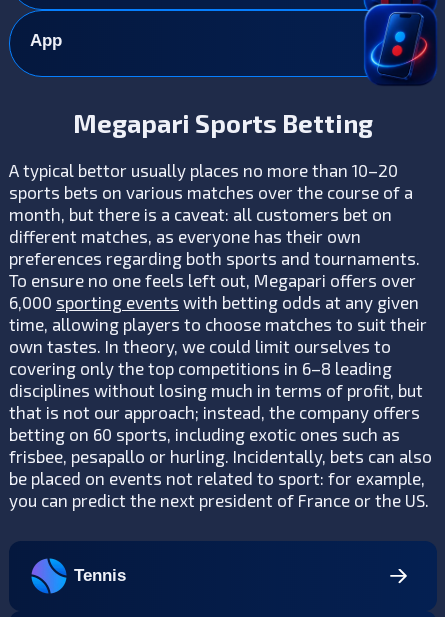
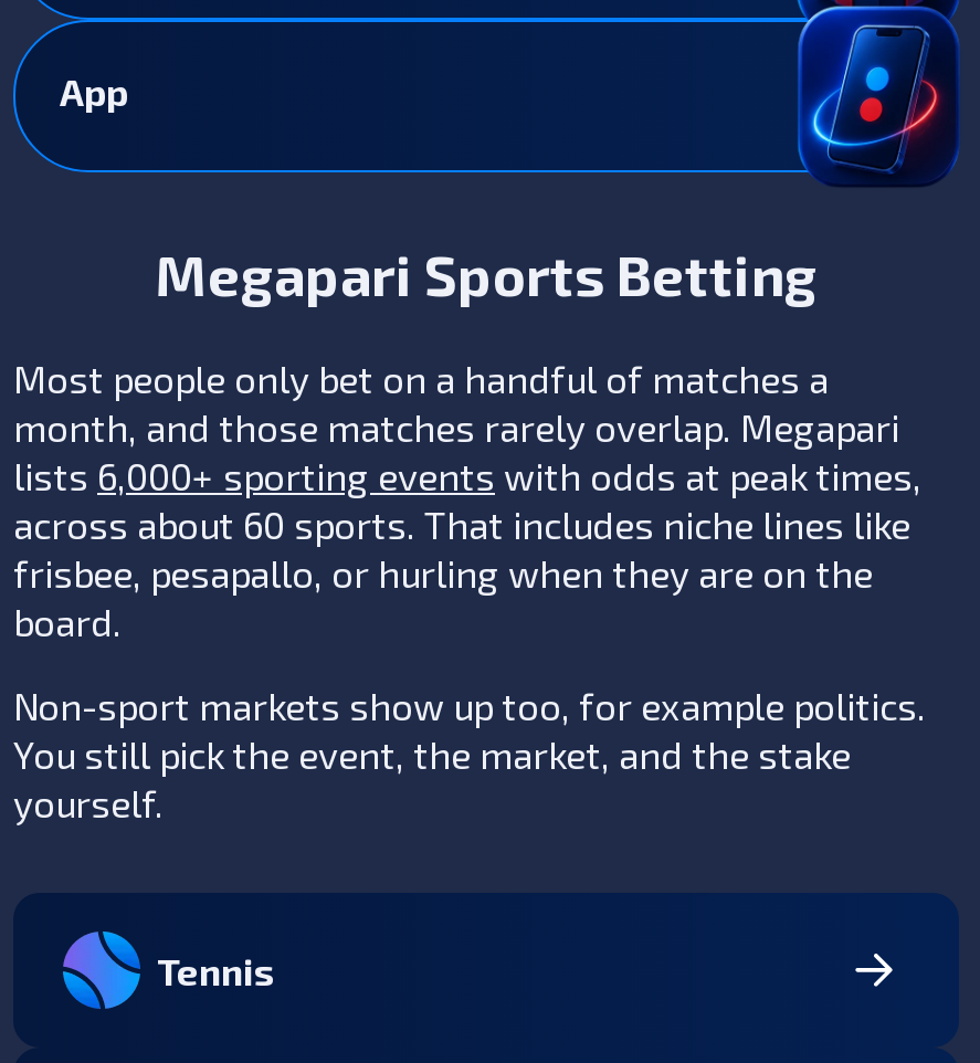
[9,160,432,510] A typical bettor usually places no more than 10–20 | sports bets on various matches over the course of a | month, but there is a caveat: all customers bet on | different matches, as everyone has their own | preferences regarding both sports and tournaments. | To ensure no one feels left out, Megapari offers over | 6,000 sporting events with betting odds at any given | time, allowing players to choose matches to suit their | own tastes. In theory, we could limit ourselves to | covering only the top competitions in 6–8 leading | disciplines without losing much in terms of profit, but | that is not our approach; instead, the company offers | betting on 60 sports, including exotic ones such as | frisbee, pesapallo or hurling. Incidentally, bets can also | be placed on events not related to sport: for example, | you can predict the next president of France or the US. -> [13,356,926,824] Most people only bet on a handful of matches a | month, and those matches rarely overlap. Megapari | lists 6,000+ sporting events with odds at peak times, | across about 60 sports. That includes niche lines like | frisbee, pesapallo, or hurling when they are on the | board. | Non-sport markets show up too, for example politics. | You still pick the event, the market, and the stake | yourself.

